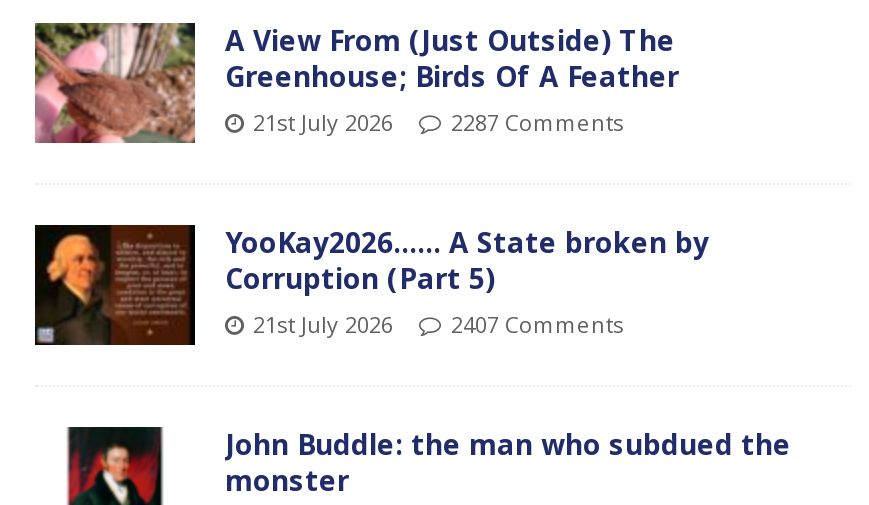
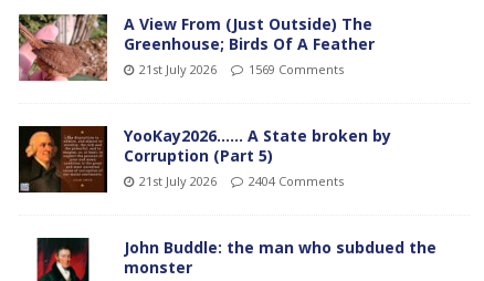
[253,106,623,136] 21st July 2026 2287 Comments -> [139,60,344,77] 21st July 2026 1569 Comments
[253,308,623,338] 21st July 2026 2407 Comments -> [139,172,344,189] 21st July 2026 2404 Comments

